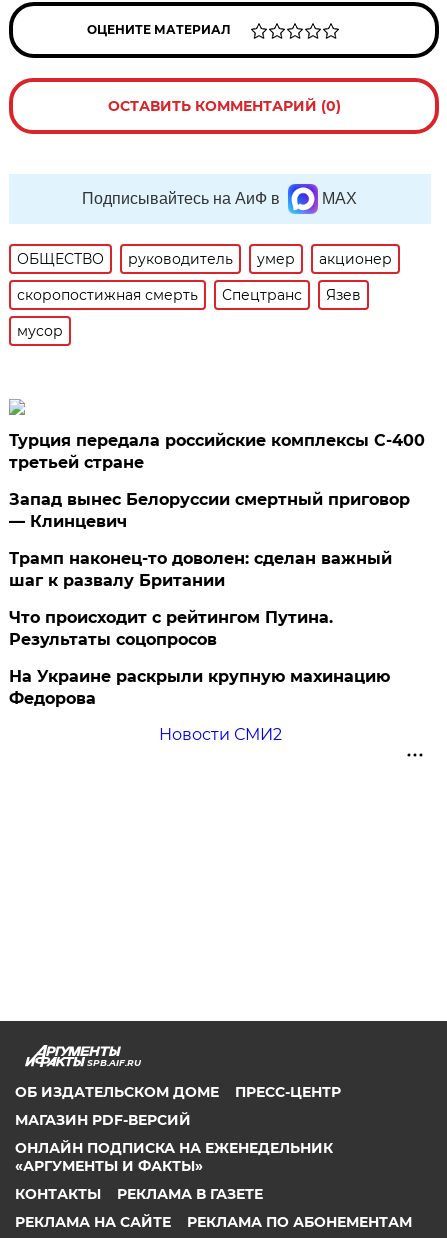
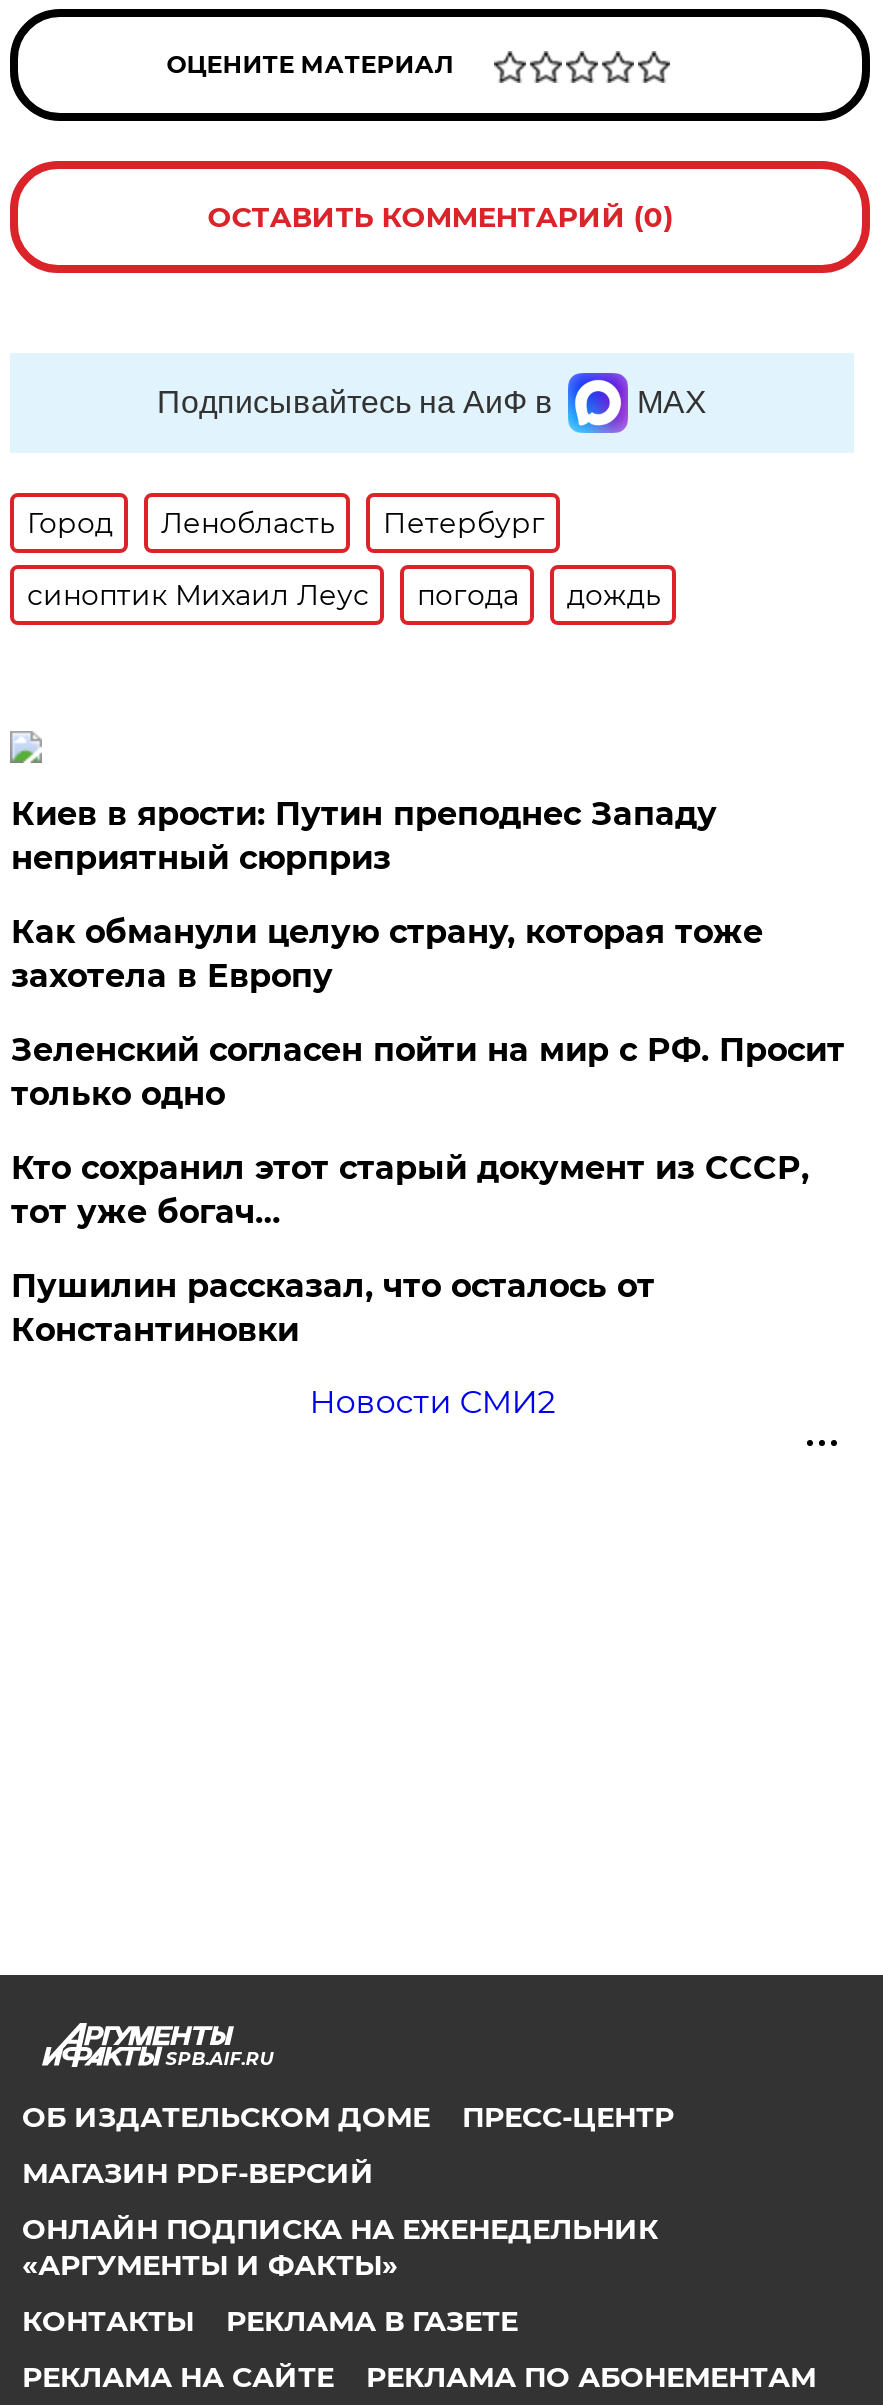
[17,250,392,340] ОБЩЕСТВО | руководитель | умер | акционер | скоропостижная смерть | Спецтранс | Язев | мусор -> [27,505,661,613] Город | Ленобласть | Петербург | синоптик Михаил Леус | погода | дождь
[9,431,425,708] Турция передала российские комплексы С-400 | третьей стране | Запад вынес Белоруссии смертный приговор | — Клинцевич | Трамп наконец-то доволен: сделан важный | шаг к развалу Британии | Что происходит с рейтингом Путина. | Результаты соцопросов | На Украине раскрыли крупную махинацию | Федорова -> [11,795,845,1349] Киев в ярости: Путин преподнес Западу | неприятный сюрприз | Как обманули целую страну, которая тоже | захотела в Европу | Зеленский согласен пойти на мир с РФ. Просит | только одно | Кто сохранил этот старый документ из СССР, | тот уже богач… | Пушилин рассказал, что осталось от | Константиновки

